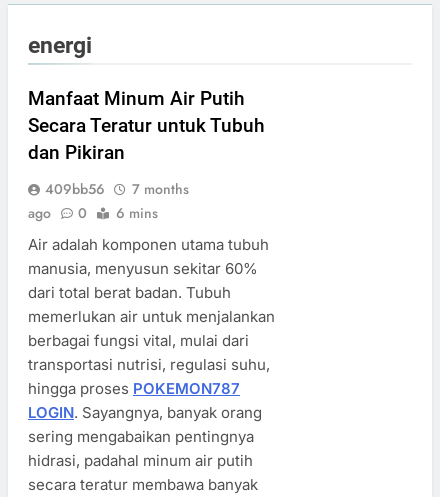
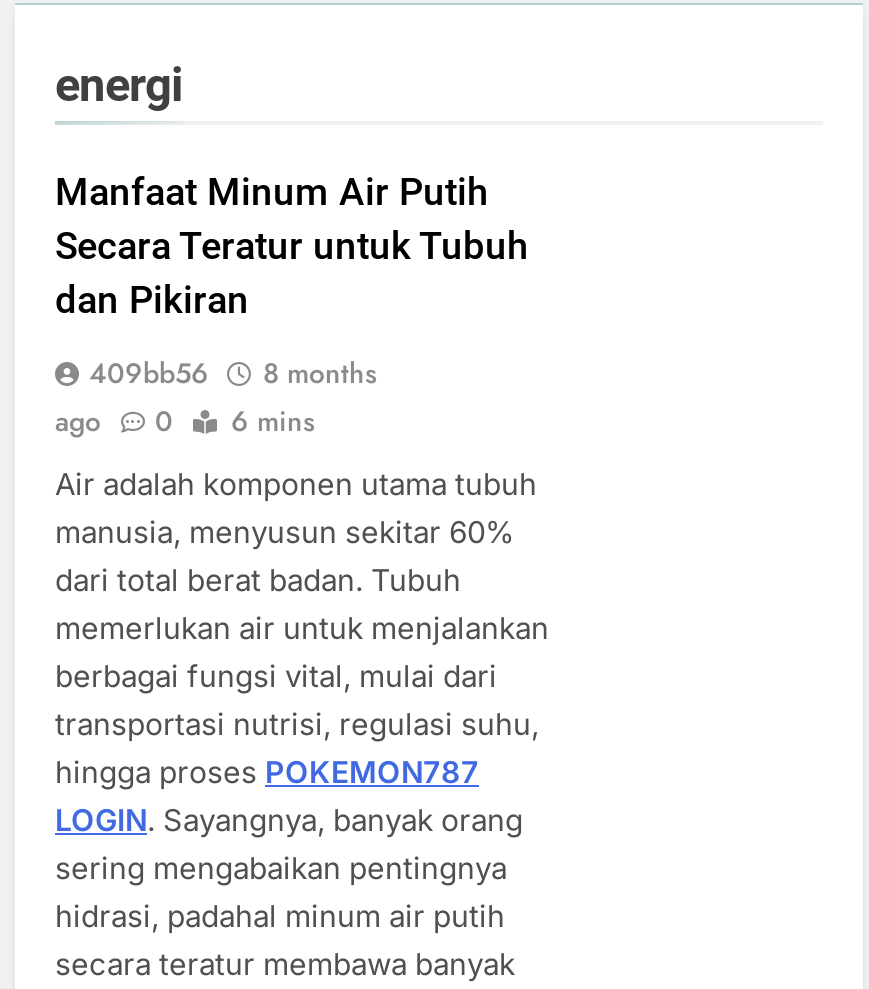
[45,179,189,199] 409bb56 7 months -> [89,353,377,393] 409bb56 8 months

